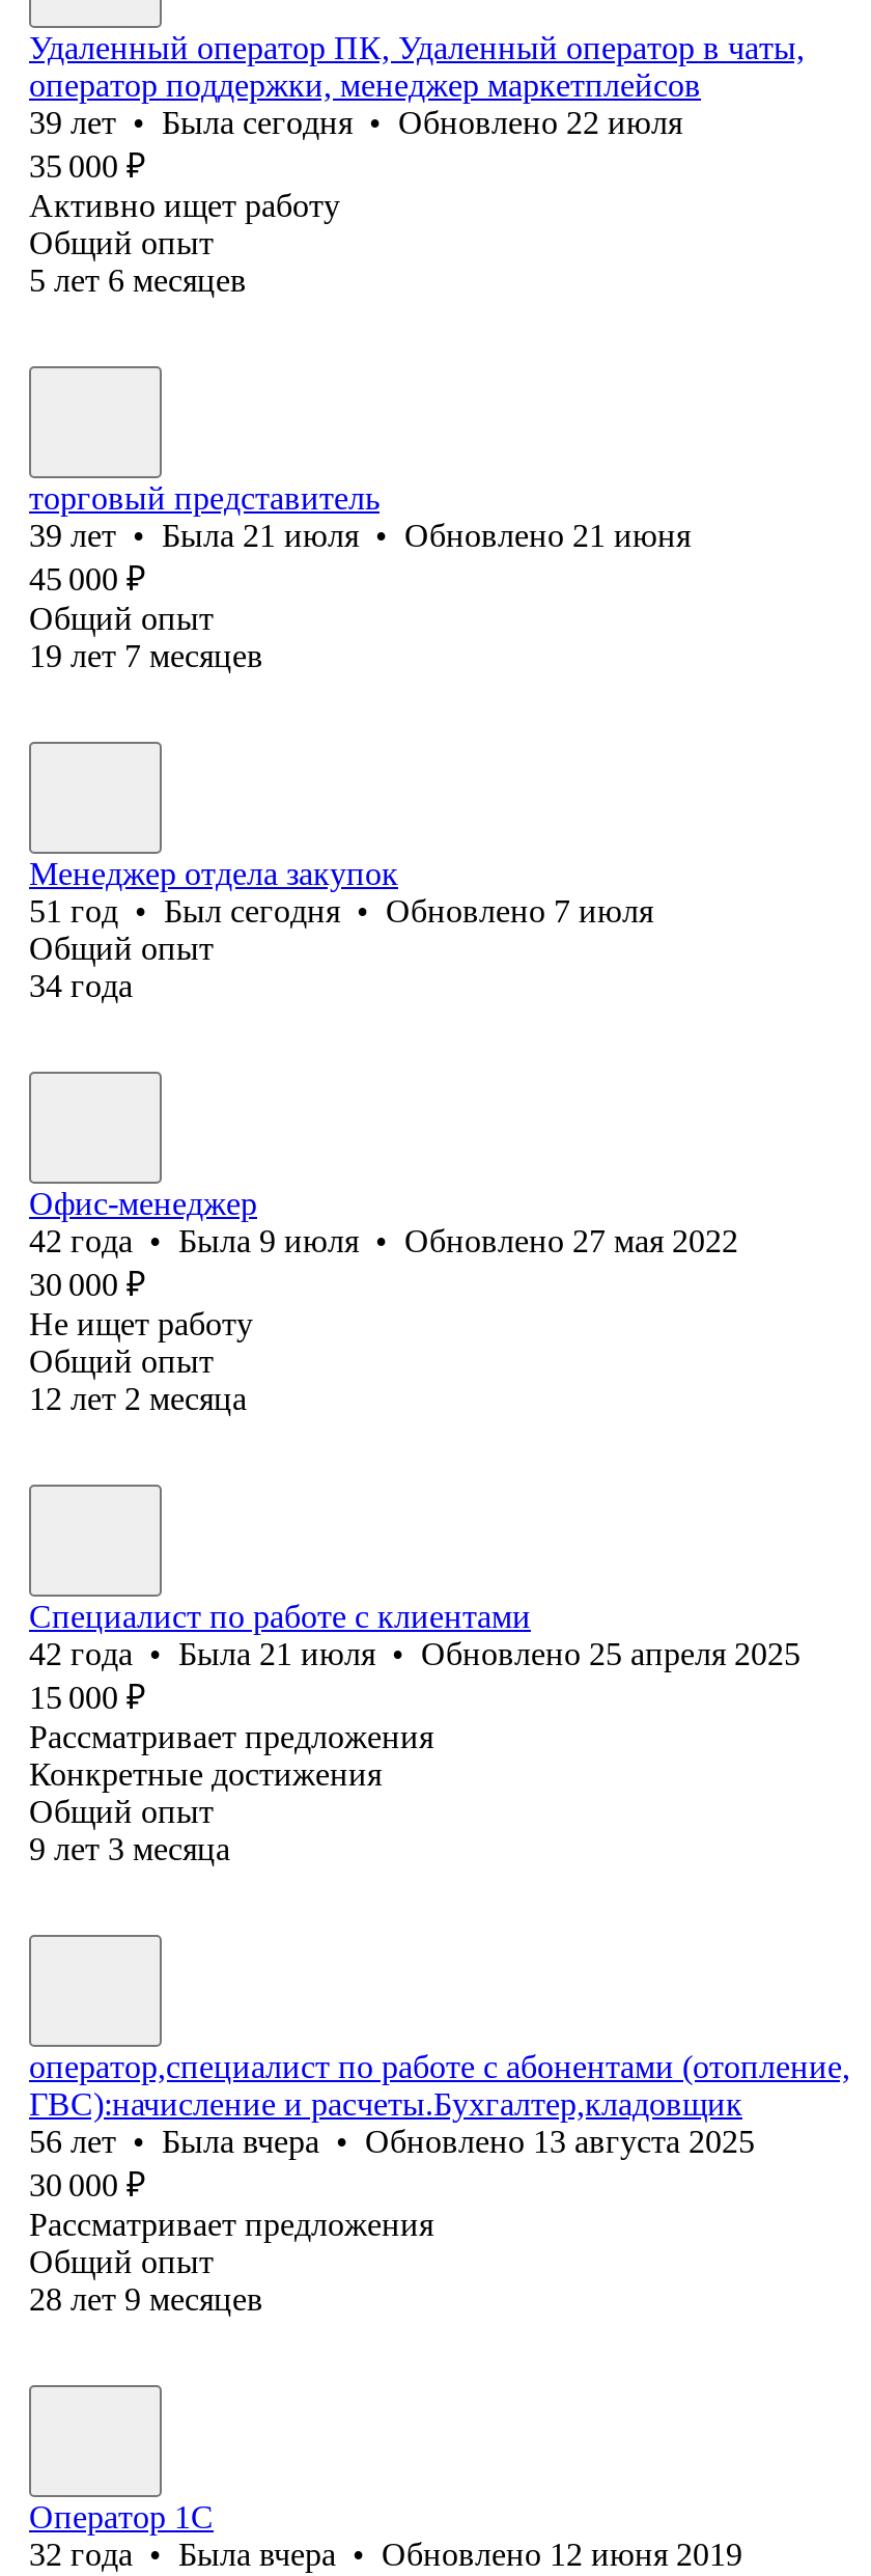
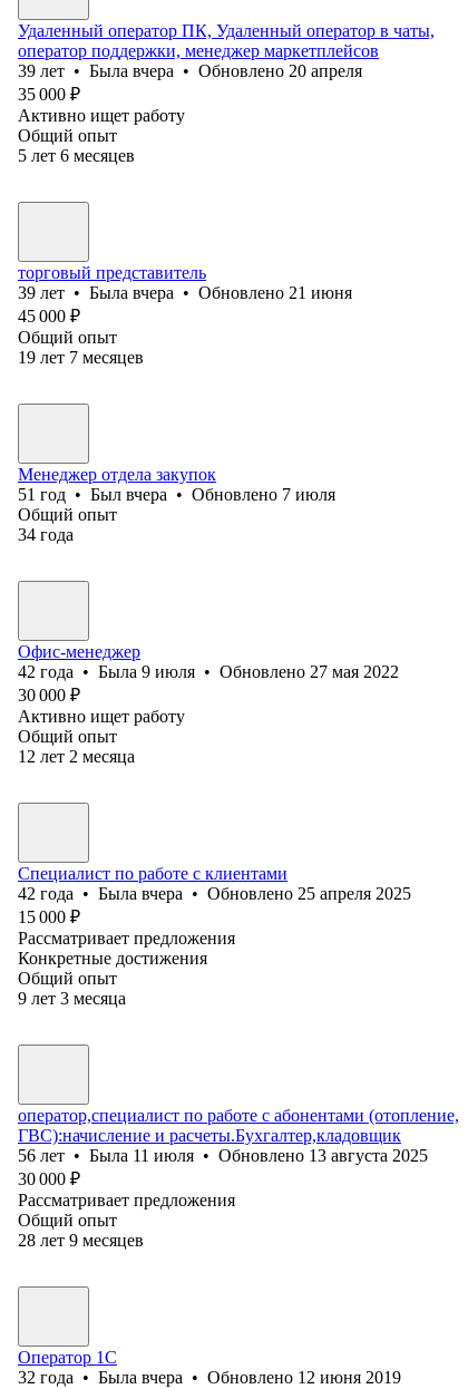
[29,105,682,140] 39 лет • Была сегодня • Обновлено 22 июля -> [18,61,362,80] 39 лет • Была вчера • Обновлено 20 апреля
[29,517,691,553] 39 лет • Была 21 июля • Обновлено 21 июня -> [18,283,352,302] 39 лет • Была вчера • Обновлено 21 июня
[29,893,653,928] 51 год • Был сегодня • Обновлено 7 июля -> [18,485,335,504] 51 год • Был вчера • Обновлено 7 июля
[29,1306,253,1341] Не ищет работу -> [18,707,185,726] Активно ищет работу
[29,1636,800,1671] 42 года • Была 21 июля • Обновлено 25 апреля 2025 -> [18,884,411,903] 42 года • Была вчера • Обновлено 25 апреля 2025
[29,2123,755,2159] 56 лет • Была вчера • Обновлено 13 августа 2025 -> [18,1146,428,1165] 56 лет • Была 11 июля • Обновлено 13 августа 2025

